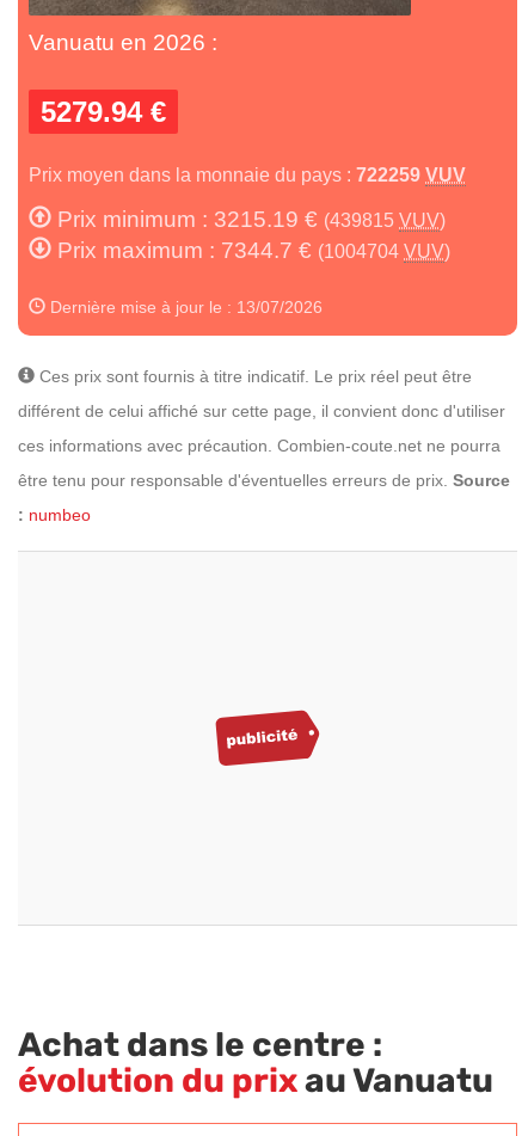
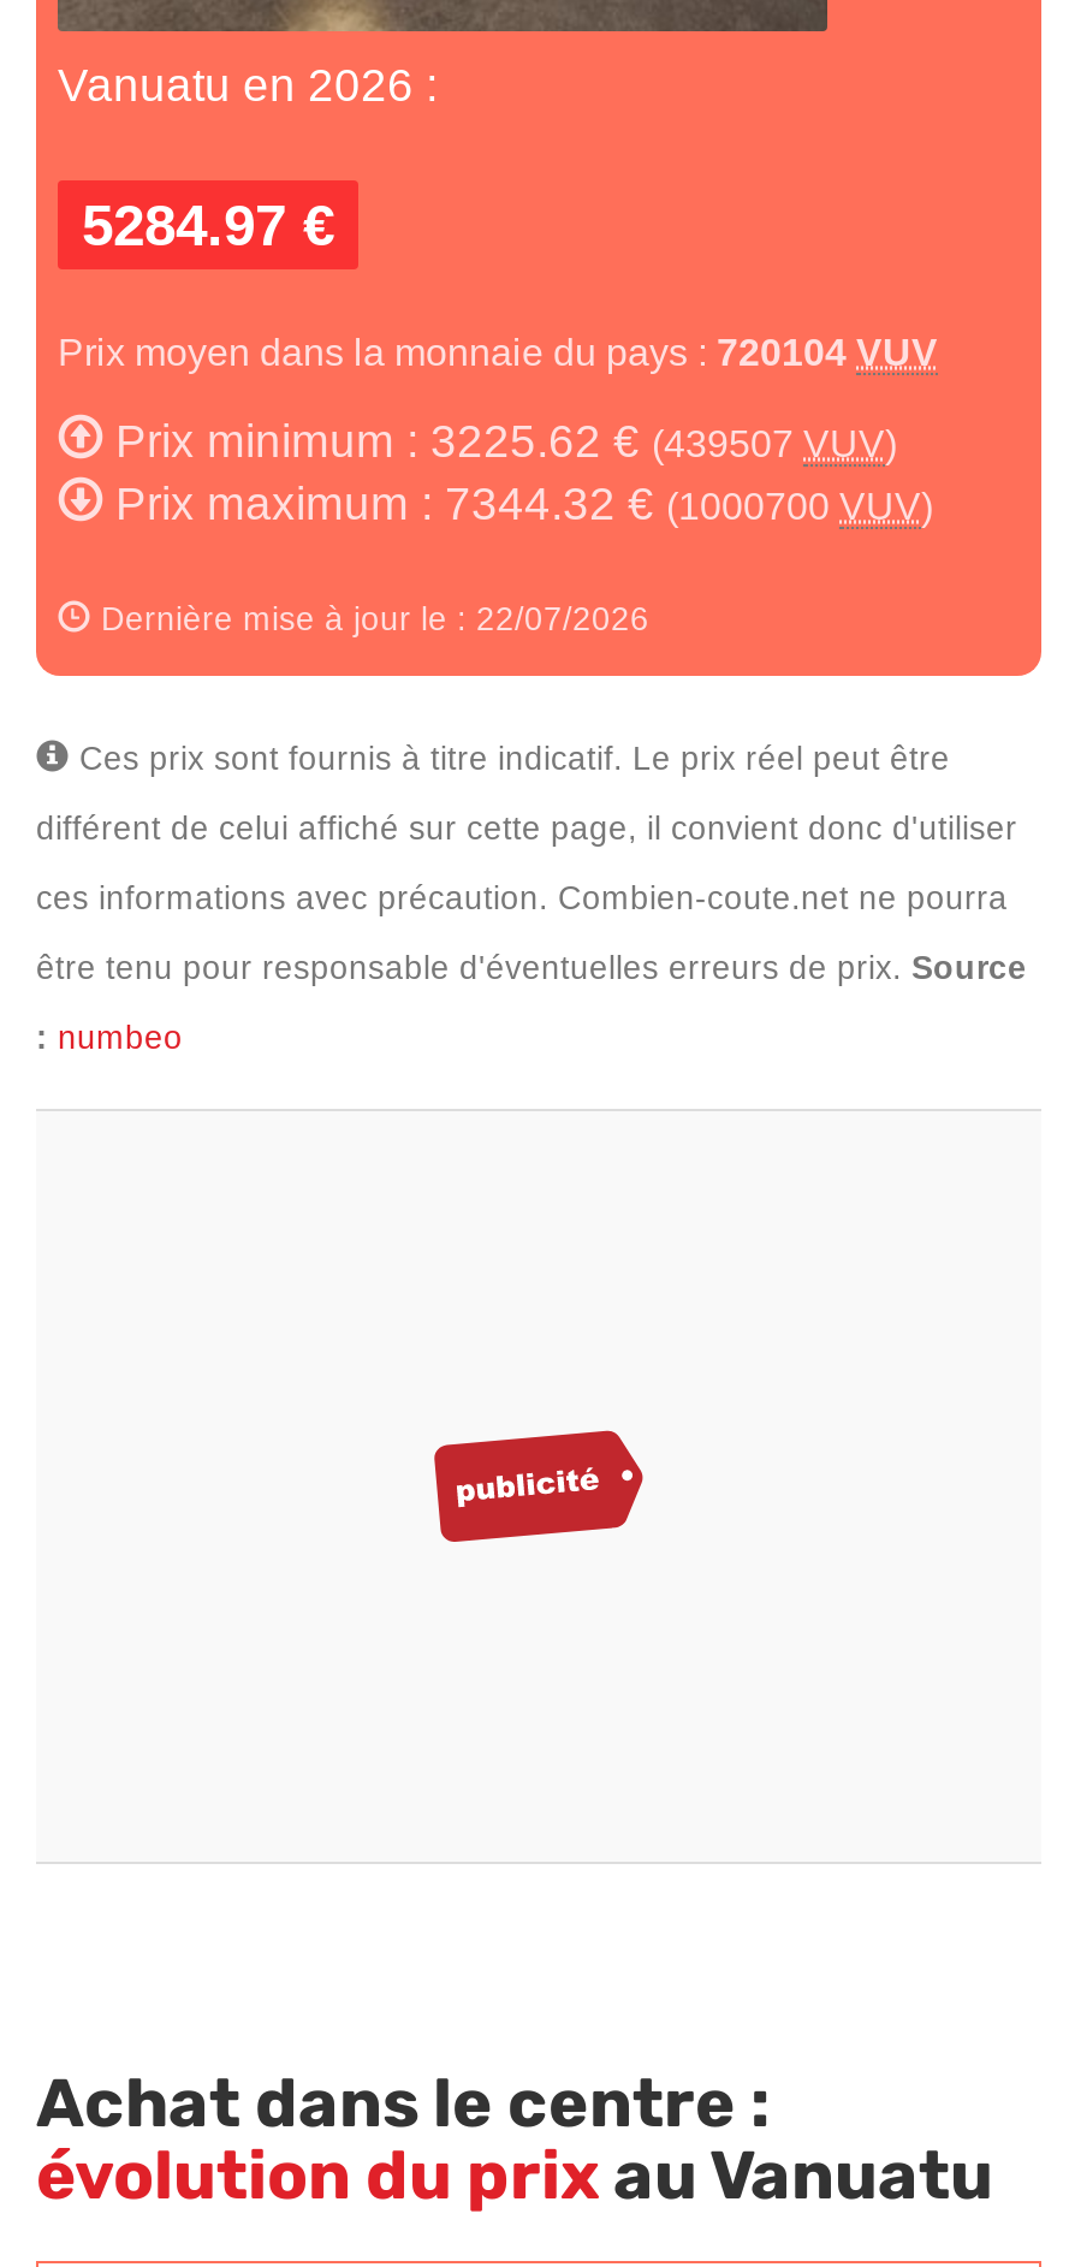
[41,96,166,128] 5279.94 € -> [82,192,334,257] 5284.97 €
[29,165,466,185] Prix moyen dans la monnaie du pays : 722259 VUV -> [58,332,938,373] Prix moyen dans la monnaie du pays : 720104 VUV
[51,207,446,232] Prix minimum : 3215.19 €(439815 VUV) -> [103,416,897,467] Prix minimum : 3225.62 €(439507 VUV)
[51,238,450,263] Prix maximum : 7344.7 €(1004704 VUV) -> [103,479,933,529] Prix maximum : 7344.32 €(1000700 VUV)
[45,299,323,317] Dernière mise à jour le : 13/07/2026 -> [91,601,649,637] Dernière mise à jour le : 22/07/2026

